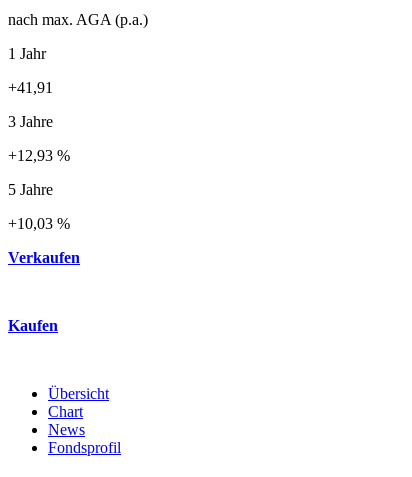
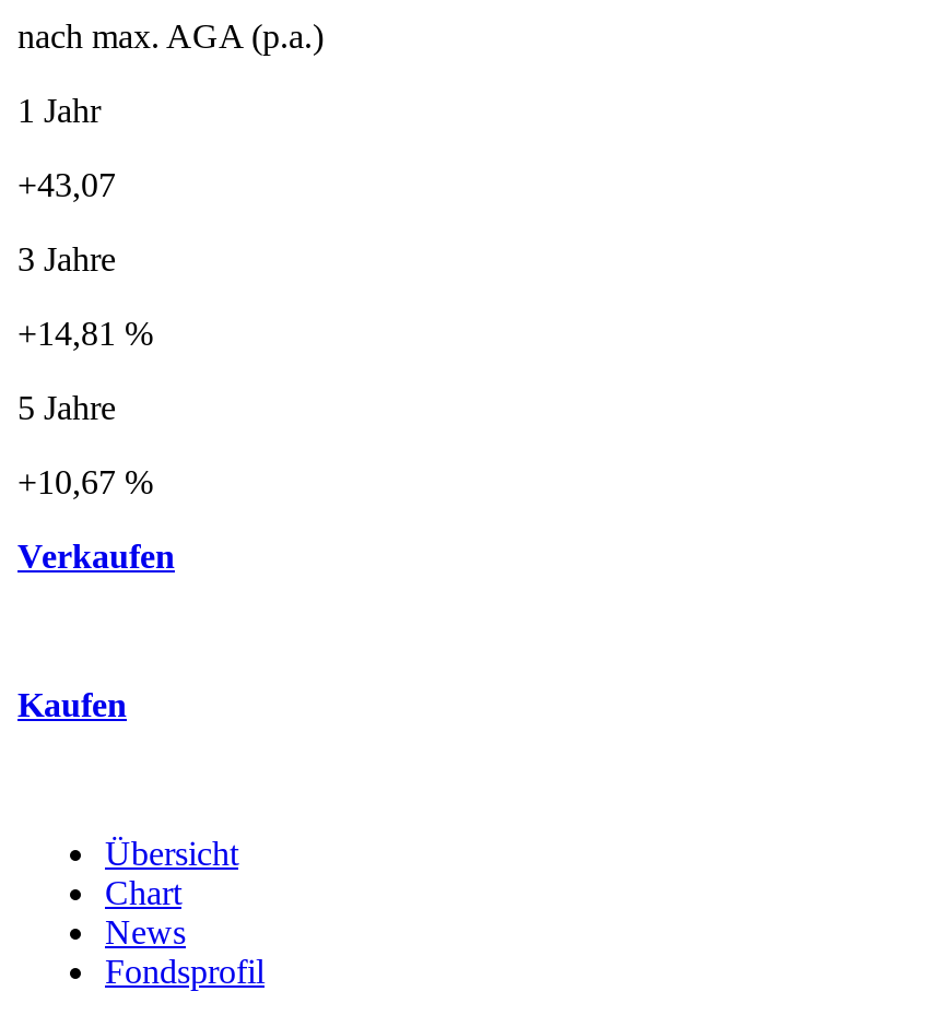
[8,79,53,96] +41,91 -> [17,166,116,203] +43,07
[8,147,70,164] +12,93 % -> [17,314,153,352] +14,81 %
[8,215,70,232] +10,03 % -> [17,463,153,500] +10,67 %

